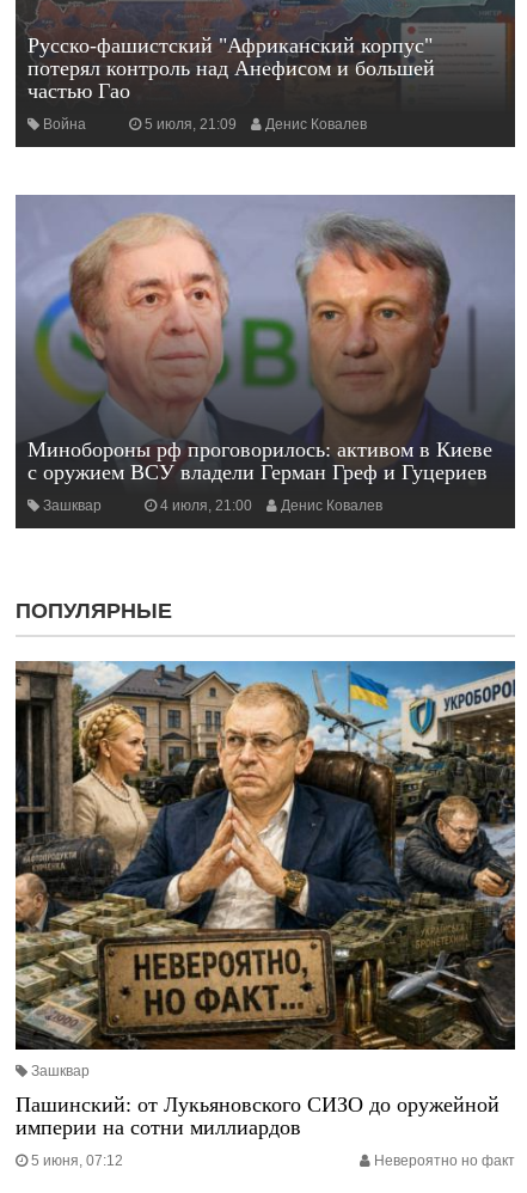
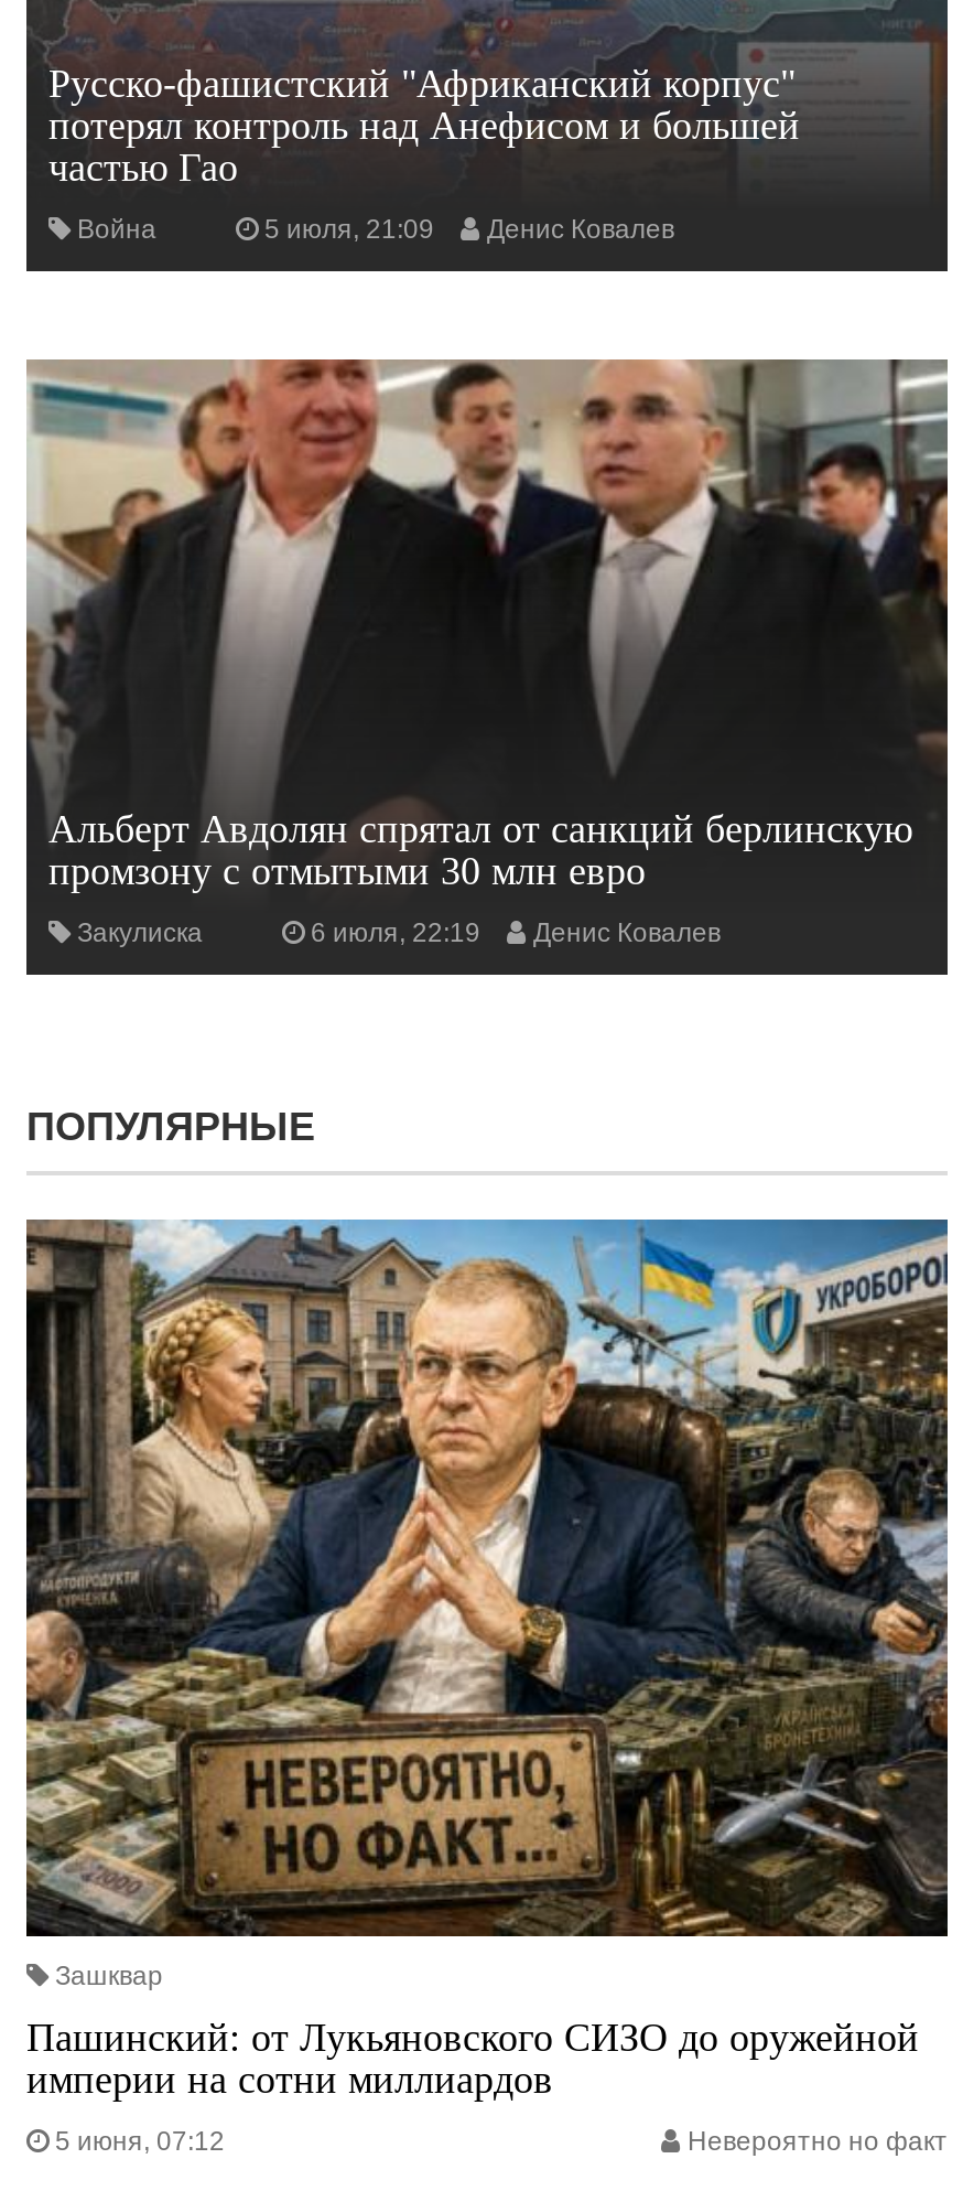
[16,195,516,484] [image] | Минобороны рф проговорилось: активом в Киеве | с оружием ВСУ владели Герман Греф и Гуцериев -> [26,357,950,893] [image] | Альберт Авдолян спрятал от санкций берлинскую | промзону с отмытыми 30 млн евро
[43,497,252,514] Зашквар | 4 июля, 21:00 -> [77,917,480,948] Закулиска | 6 июля, 22:19

